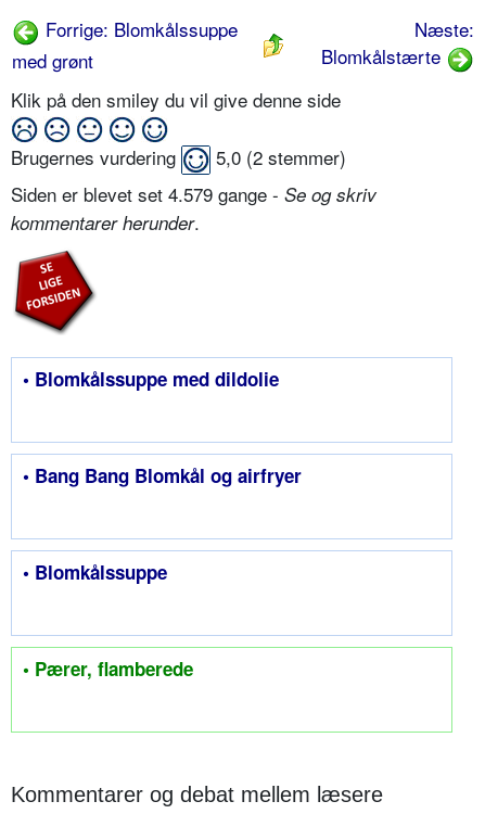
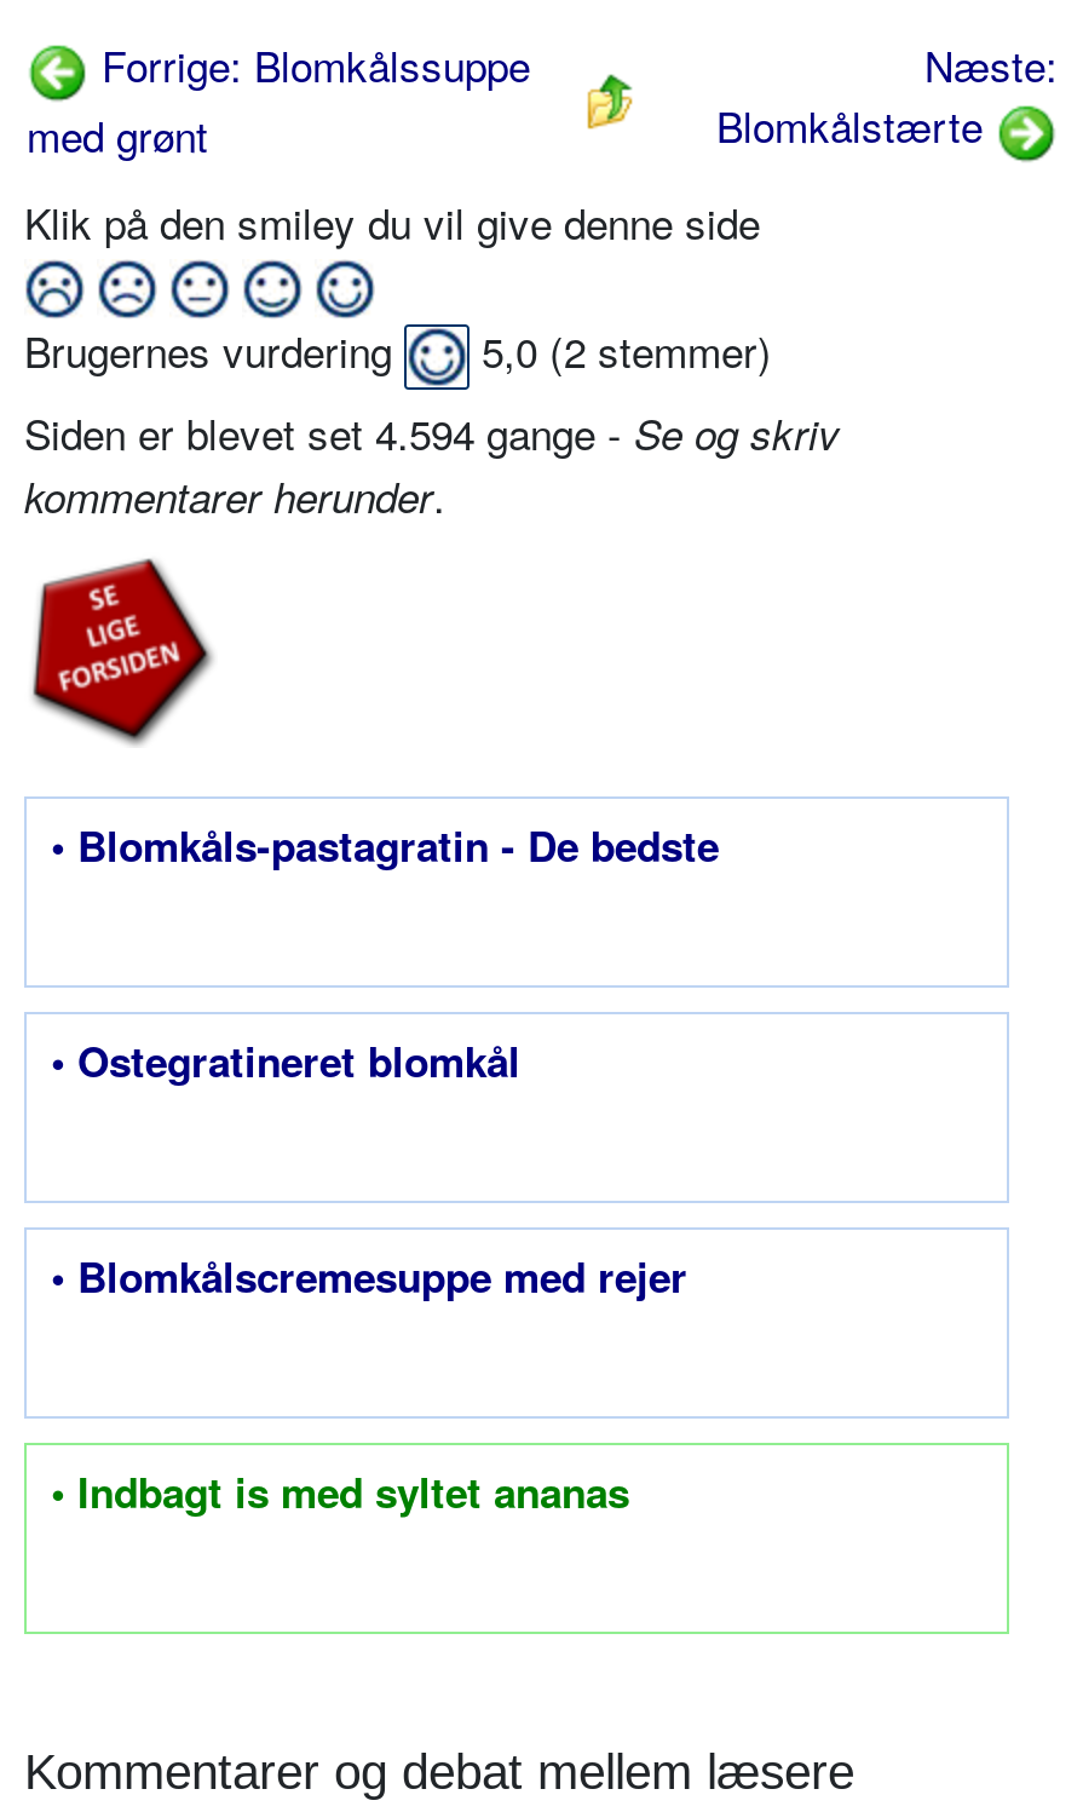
[11,180,376,207] Siden er blevet set 4.579 gange - Se og skriv -> [24,402,840,463] Siden er blevet set 4.594 gange - Se og skriv
[23,366,279,392] • Blomkålssuppe med dildolie -> [51,816,719,874] • Blomkåls-pastagratin - De bedste
[23,462,302,489] • Bang Bang Blomkål og airfryer -> [51,1032,520,1090] • Ostegratineret blomkål
[23,559,167,585] • Blomkålssuppe -> [51,1247,687,1305] • Blomkålscremesuppe med rejer
[23,656,193,682] • Pærer, flamberede -> [51,1462,629,1521] • Indbagt is med syltet ananas

